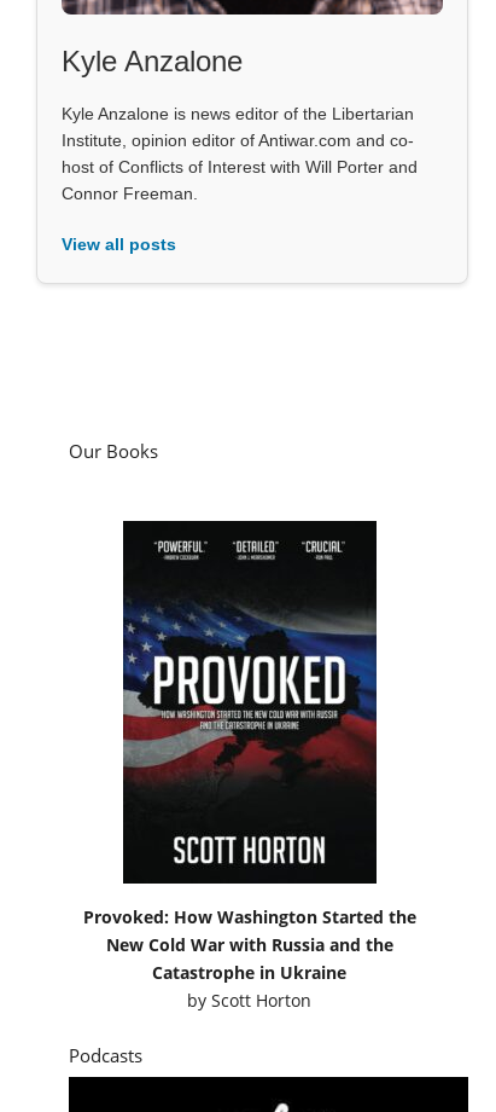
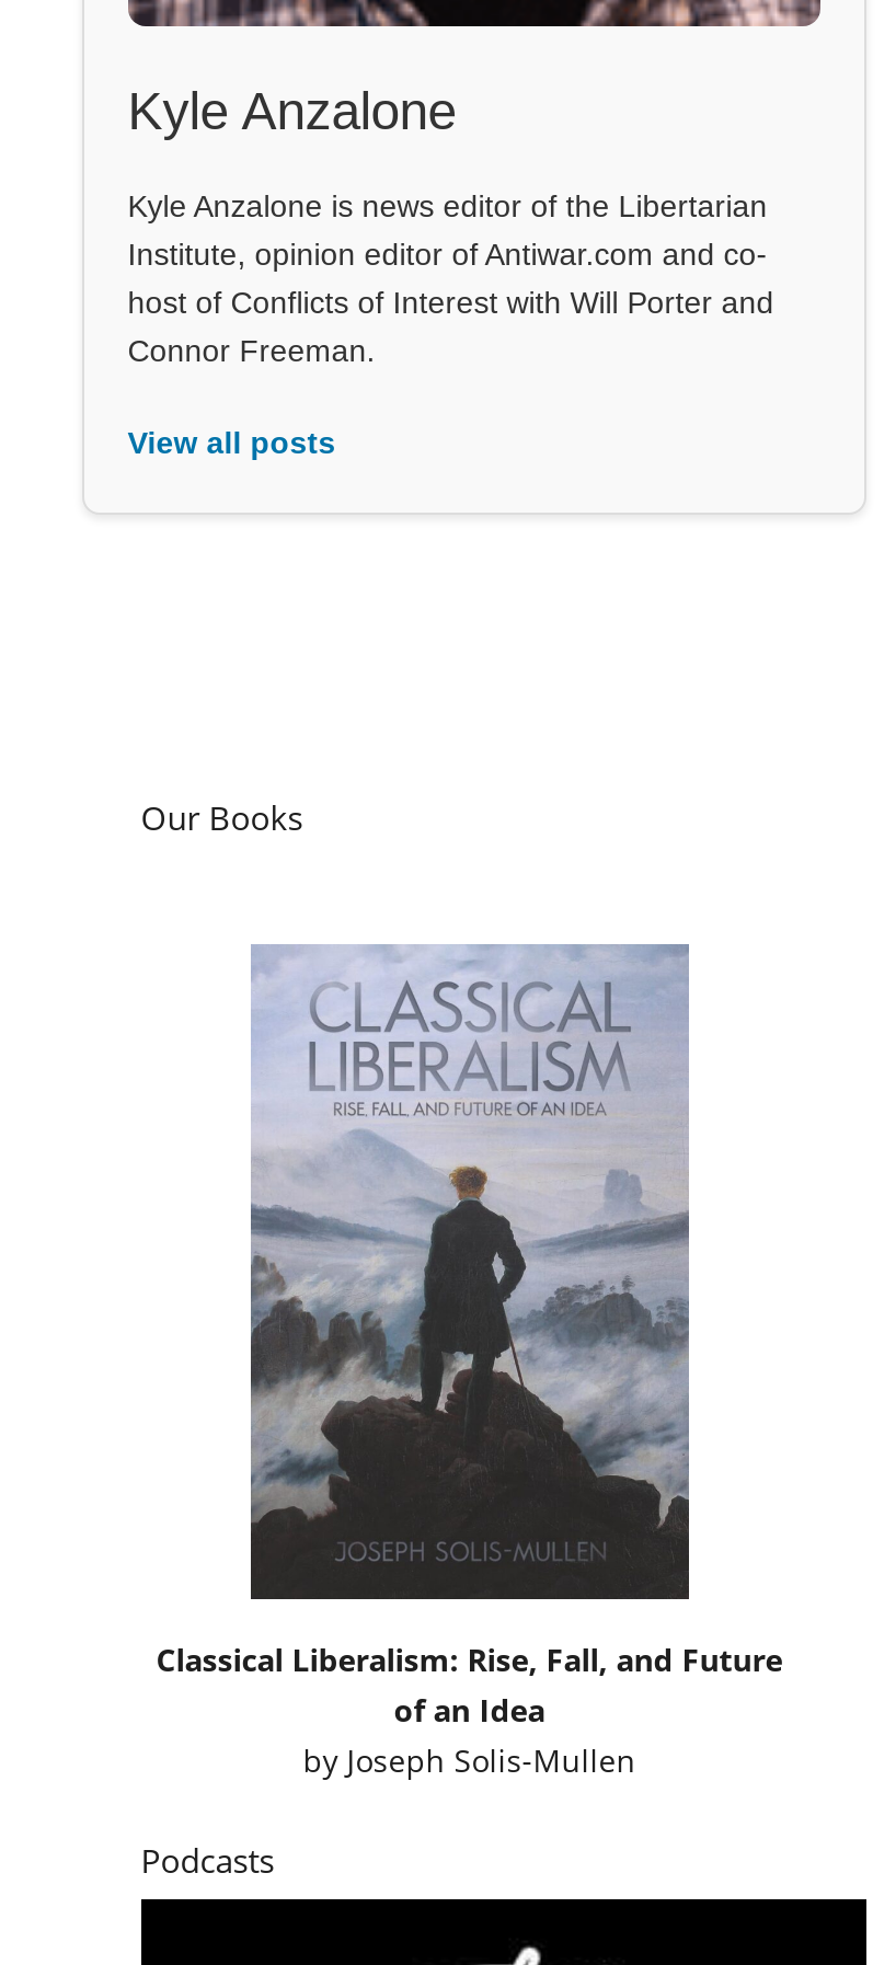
[83,520,416,1011] [image] | Provoked: How Washington Started the | New Cold War with Russia and the | Catastrophe in Ukraine | by Scott Horton -> [156,944,783,1782] [image] | Classical Liberalism: Rise, Fall, and Future | of an Idea | by Joseph Solis-Mullen

